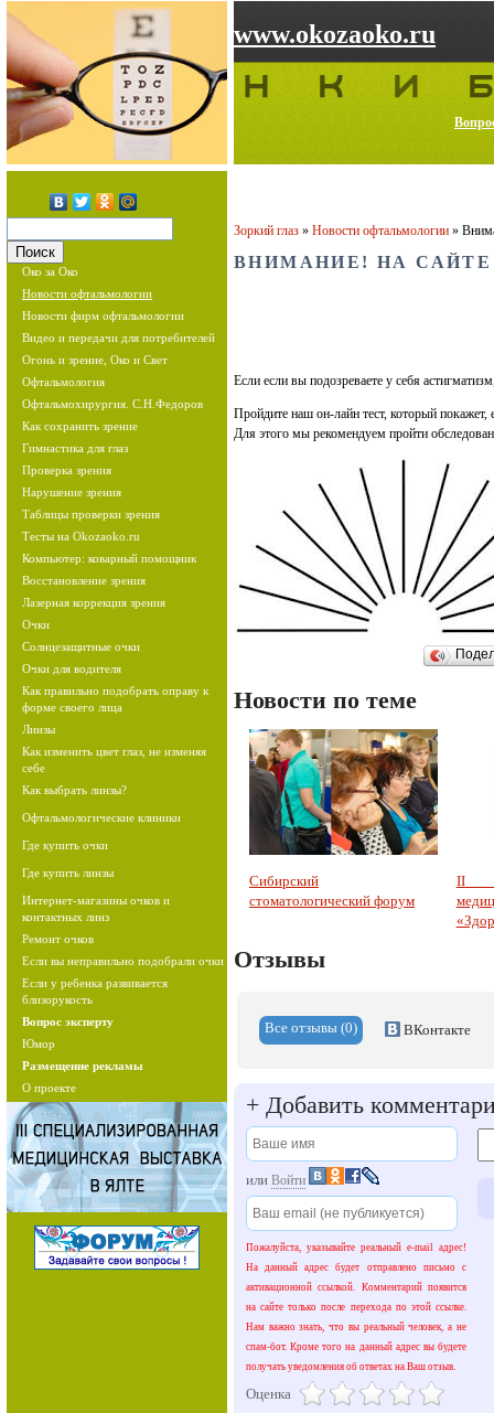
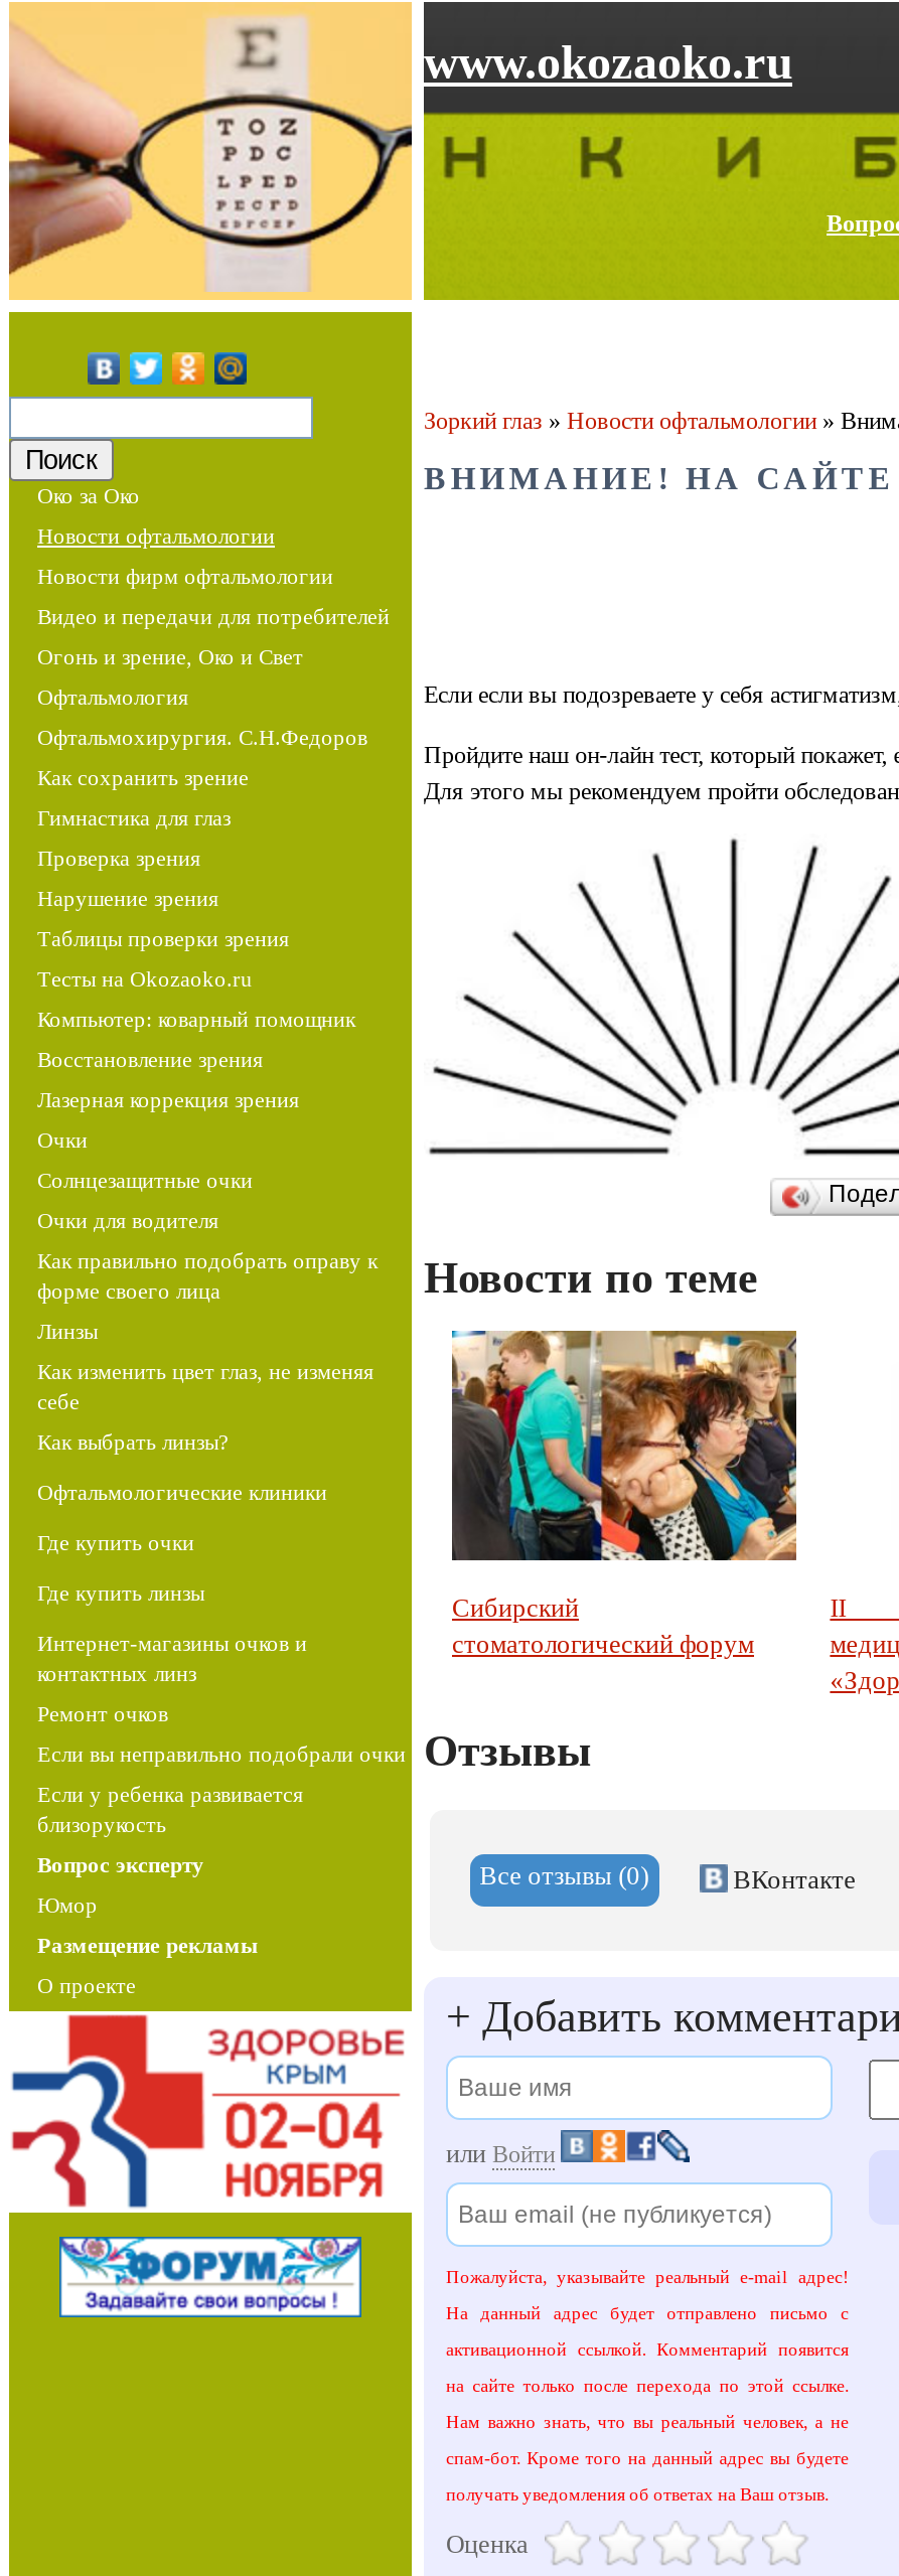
[6,1101,228,1213] [image] -> [9,2009,412,2215] [image]

